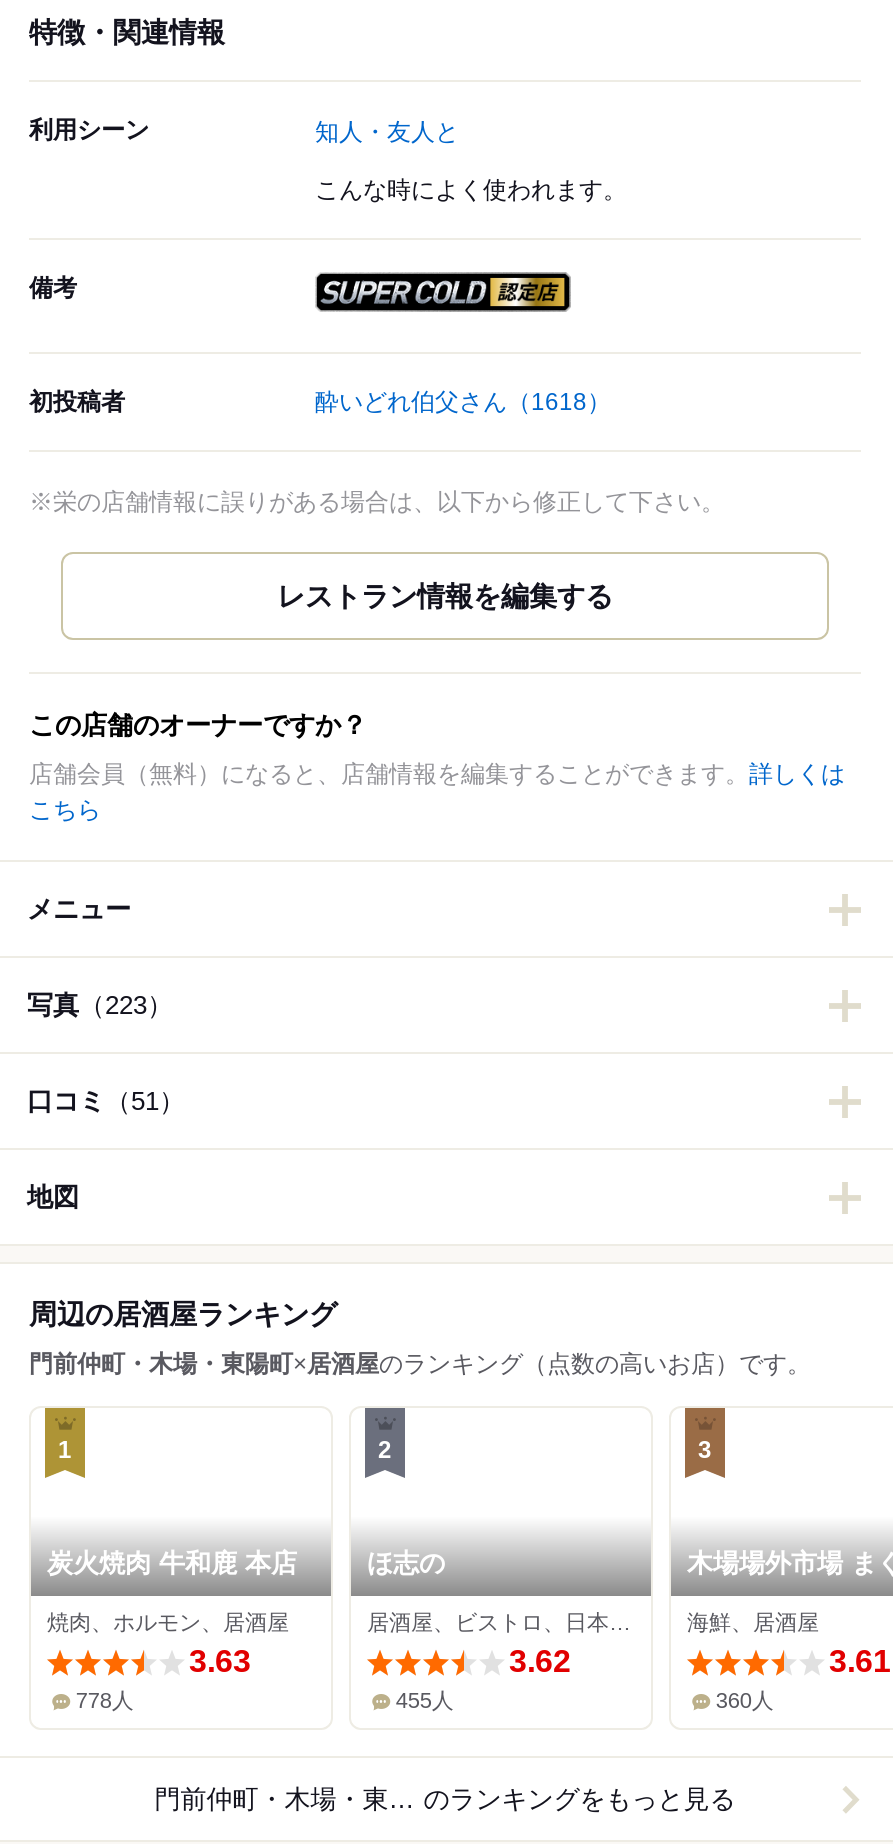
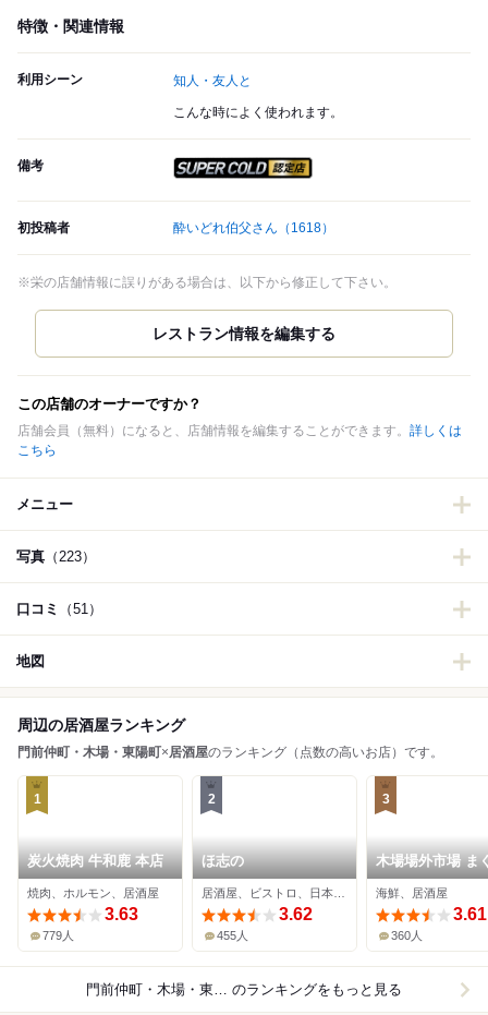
[76,1689,134,1713] 778人 -> [43,929,75,942] 779人

